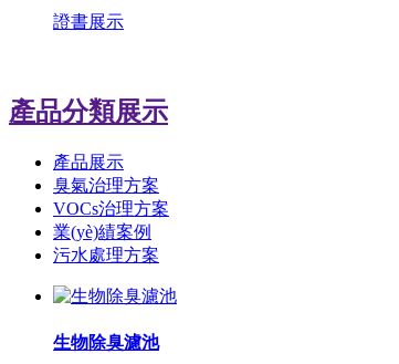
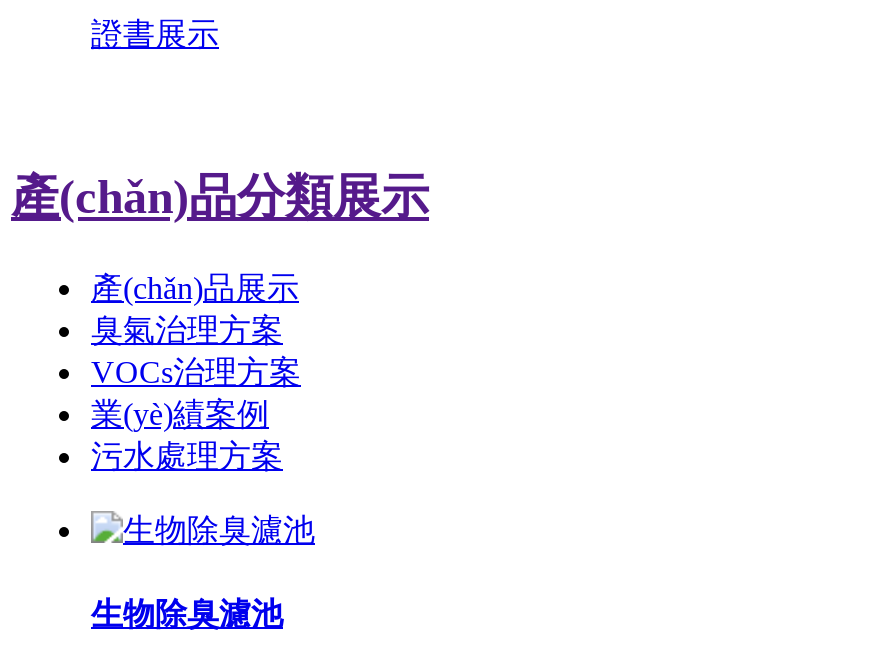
[9,98,168,126] 產品分類展示 -> [11,171,429,223] 產(chǎn)品分類展示
[53,153,124,172] 產品展示 -> [91,271,299,305] 產(chǎn)品展示

